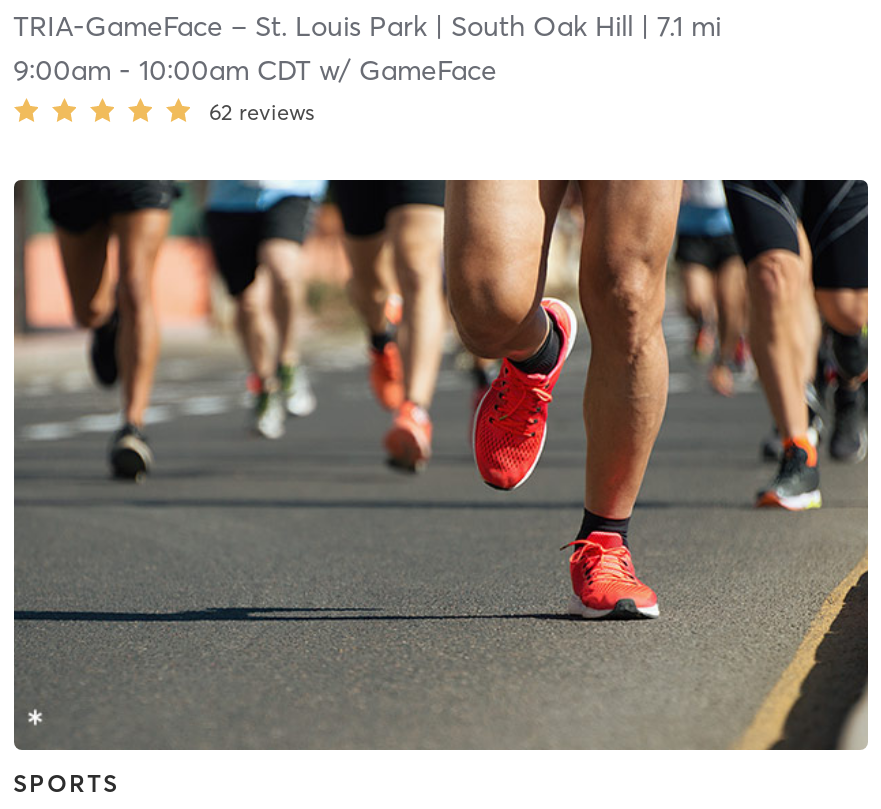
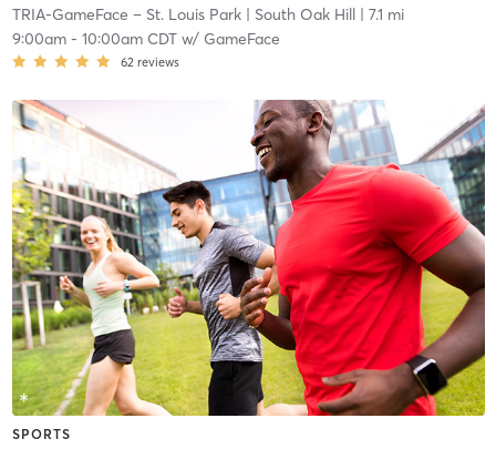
[12,178,870,752] [image] -> [11,100,486,417] [image]

